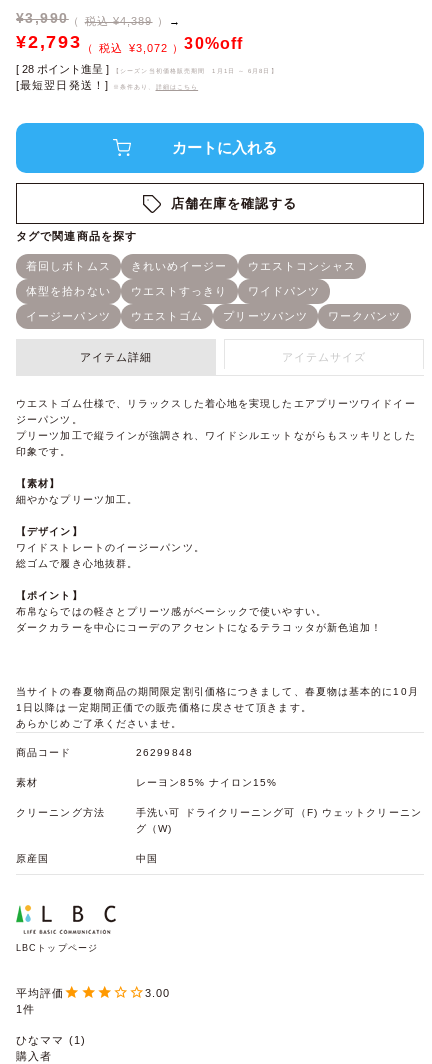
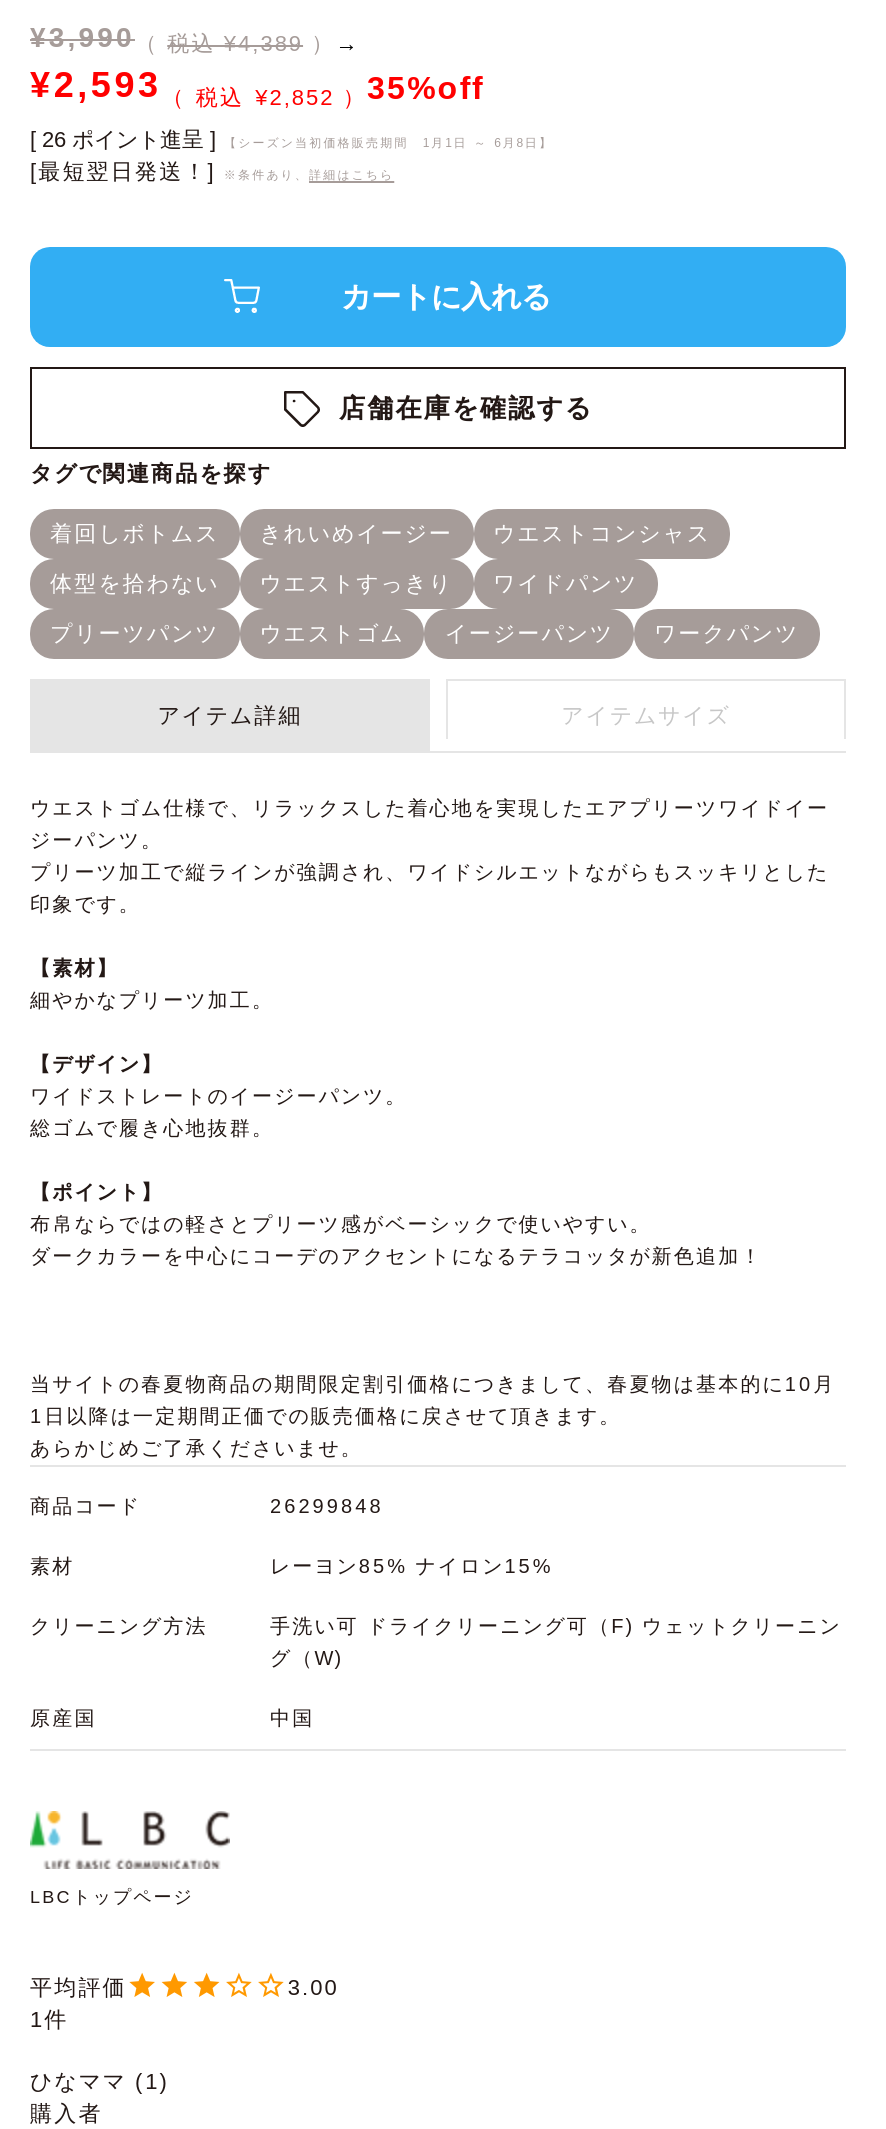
[16,32,243,54] ¥2,793 | ¥3,072 | 30%off -> [30,64,484,108] ¥2,593 | ¥2,852 | 35%off
[16,63,109,75] [ 28 ポイント進呈 ] -> [30,126,216,150] [ 26 ポイント進呈 ]

